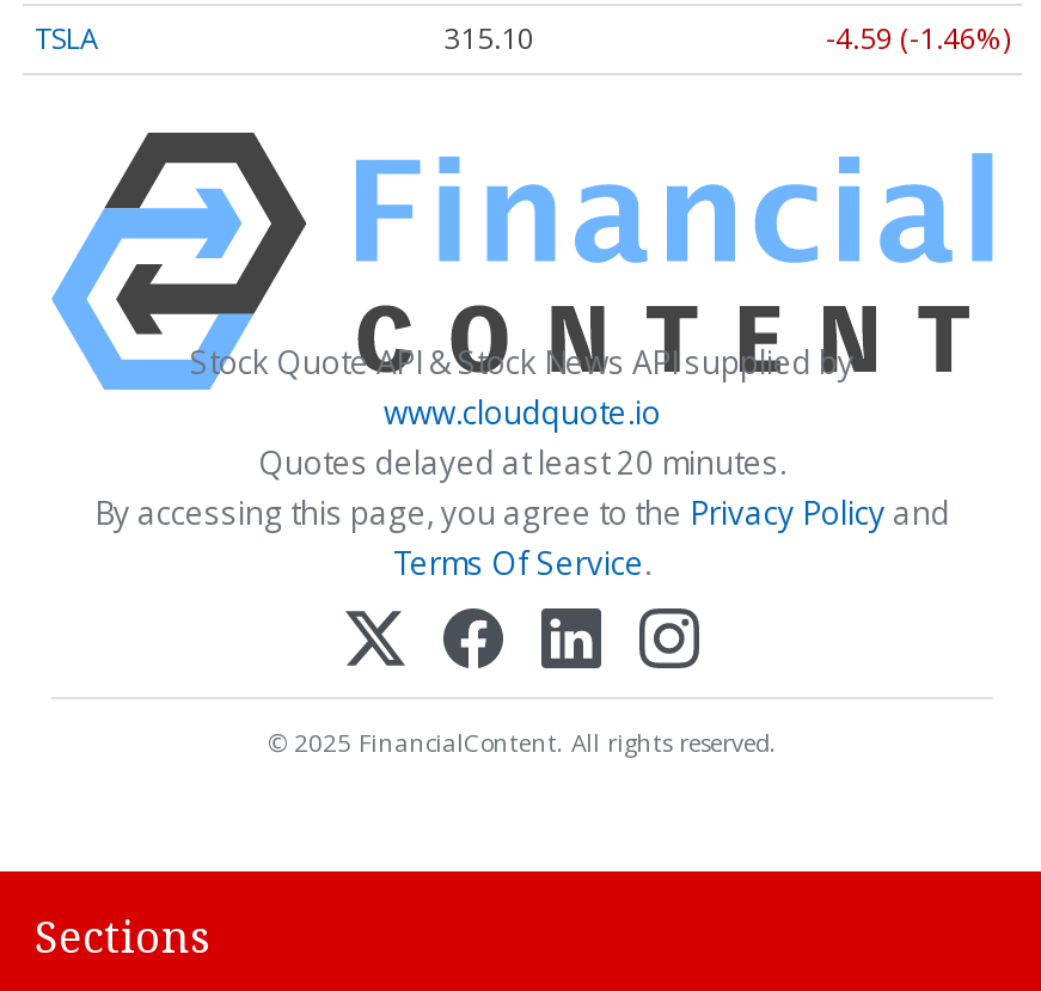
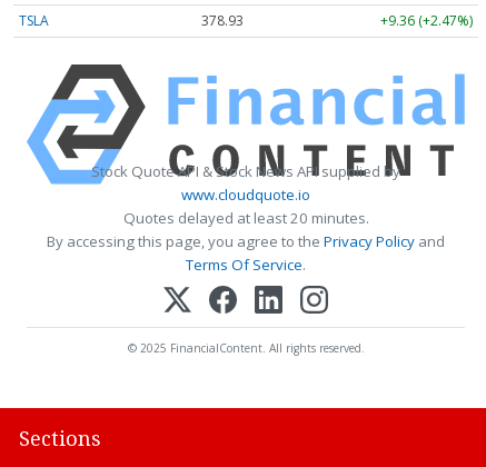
[443,17,534,57] 315.10 -> [201,11,244,29] 378.93
[826,17,1010,57] -4.59 (-1.46%) -> [380,11,473,29] +9.36 (+2.47%)

